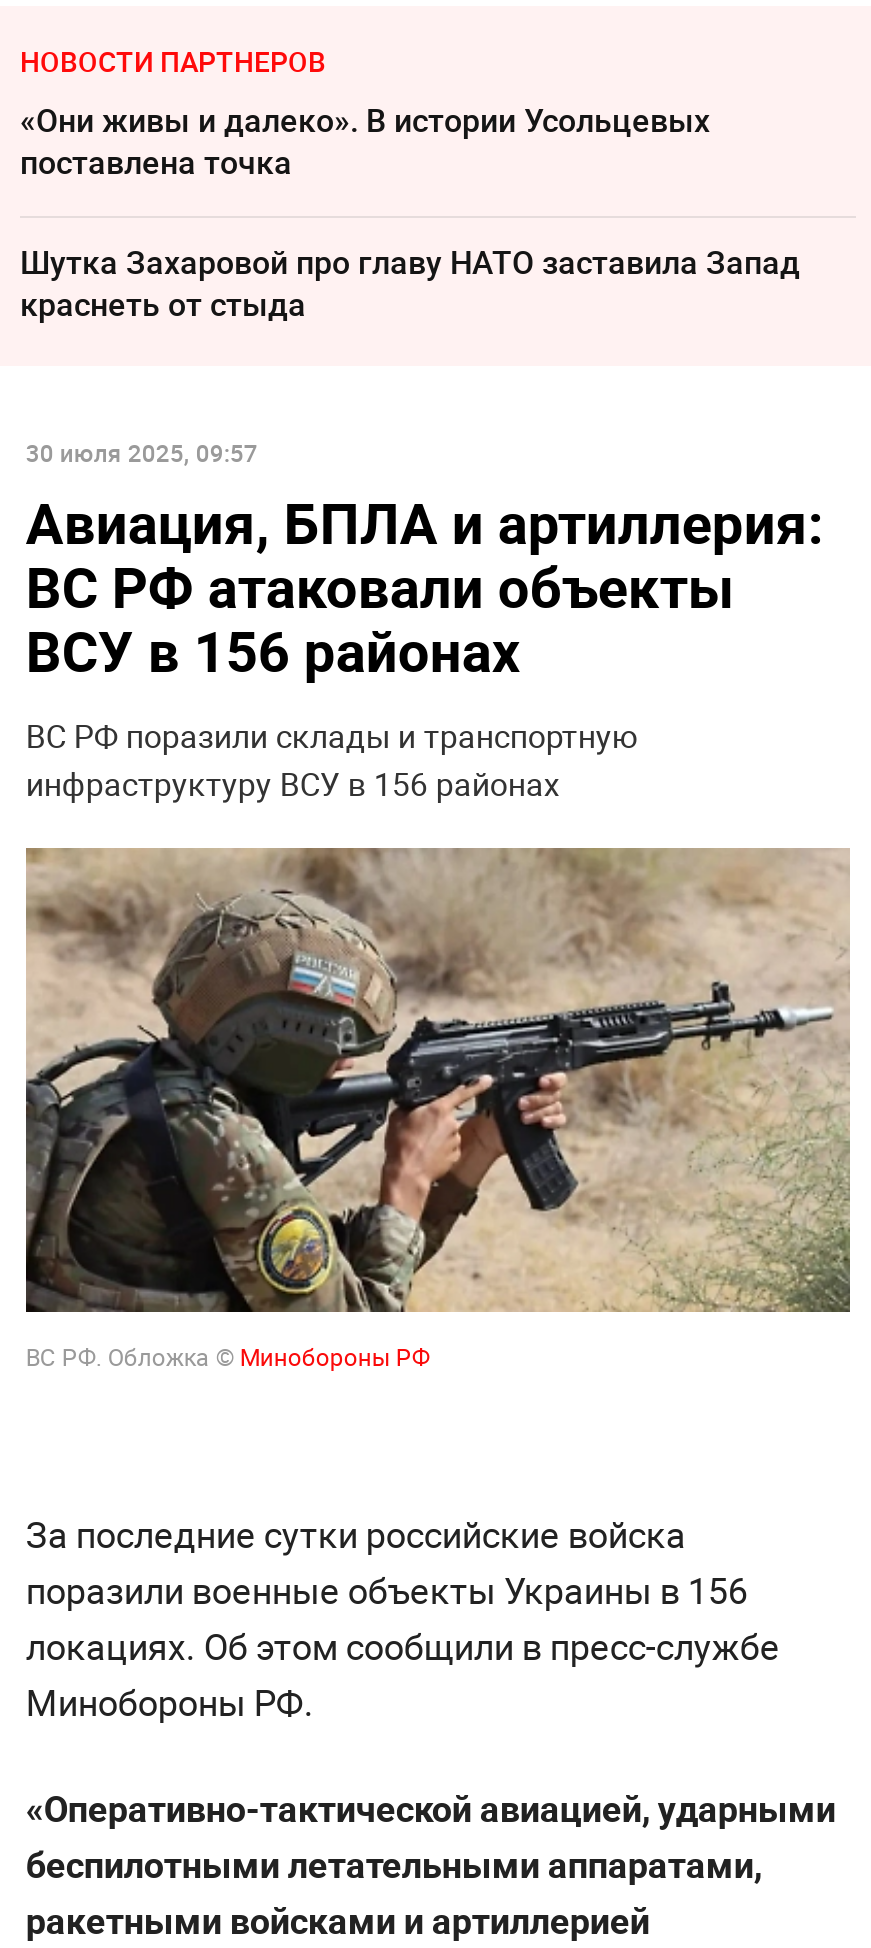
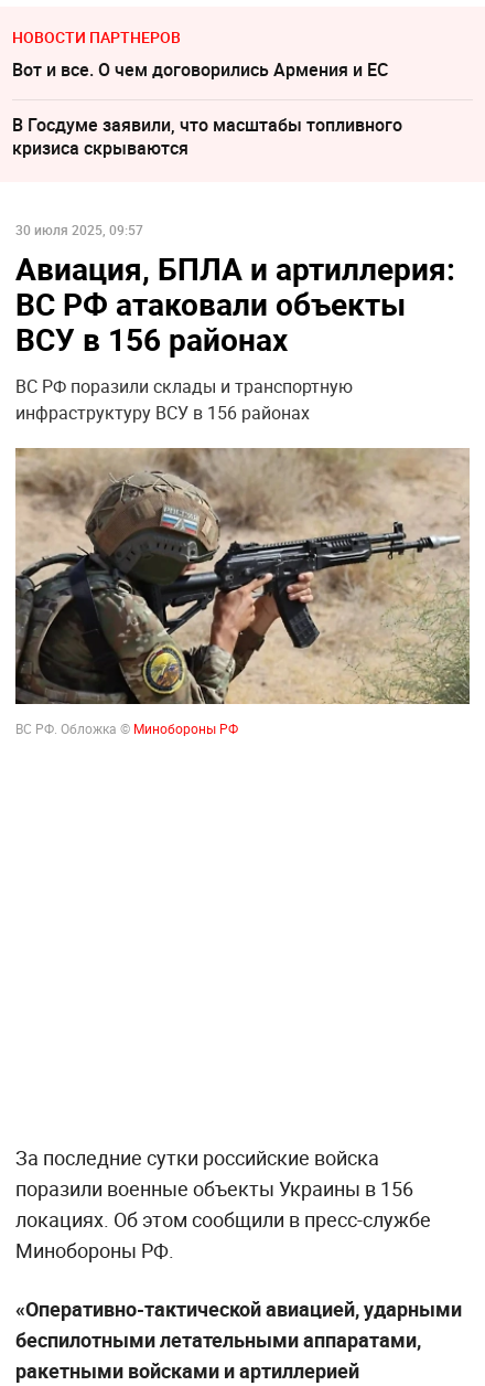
[20,98,710,184] «Они живы и далеко». В истории Усольцевых | поставлена точка -> [12,57,388,82] Вот и все. О чем договорились Армения и ЕС
[20,240,800,326] Шутка Захаровой про главу НАТО заставила Запад | краснеть от стыда -> [12,113,402,160] В Госдуме заявили, что масштабы топливного | кризиса скрываются
moved [22,436,854,1371] -> [13,221,472,737]: [image] | 30 июля 2025, 09:57 | Авиация, БПЛА и артиллерия: | ВС РФ атаковали объекты | ВСУ в 156 районах | ВС РФ поразили склады и транспортную | инфраструктуру ВСУ в 156 районах | ВС РФ. Обложка © Минобороны РФ

